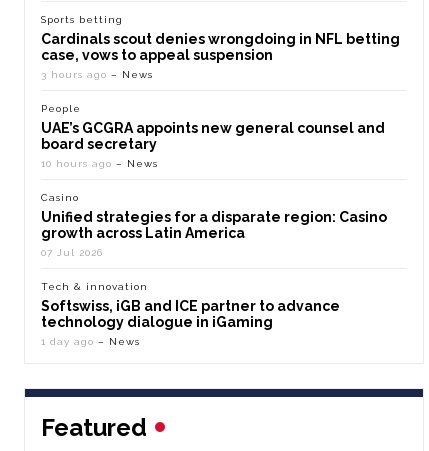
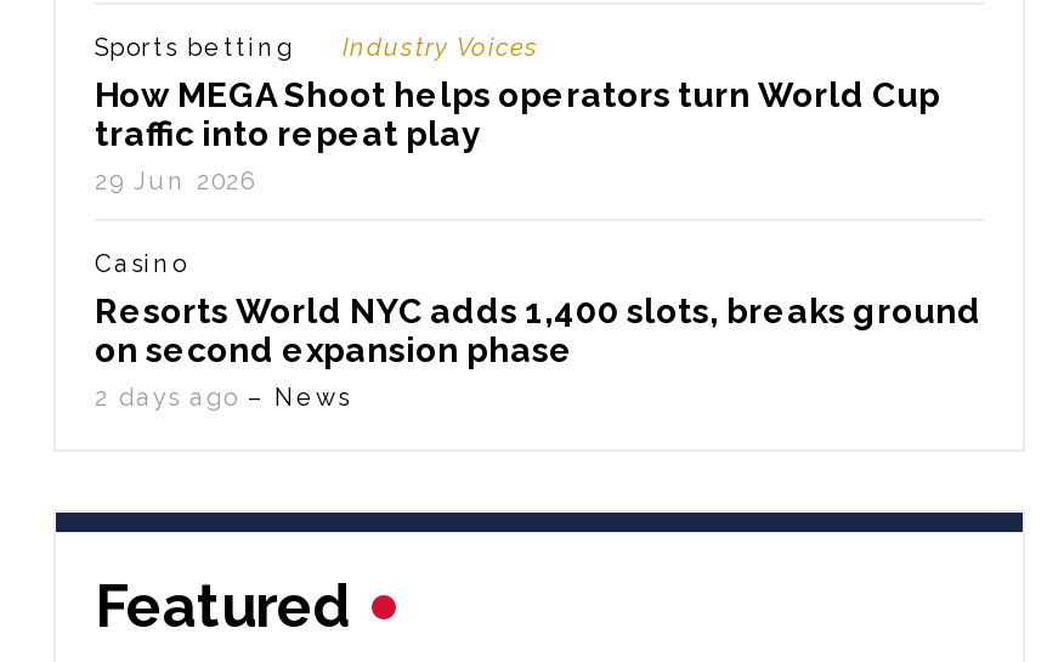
[41,31,400,169] Cardinals scout denies wrongdoing in NFL betting | case, vows to appeal suspension | 3 hours ago – News | People | UAE’s GCGRA appoints new general counsel and | board secretary | 10 hours ago – News -> [95,34,940,194] Industry Voices | How MEGA Shoot helps operators turn World Cup | traffic into repeat play | 29 Jun 2026
[41,209,387,347] Unified strategies for a disparate region: Casino | growth across Latin America | 07 Jul 2026 | Tech & innovation | Softswiss, iGB and ICE partner to advance | technology dialogue in iGaming | 1 day ago – News -> [95,292,981,411] Resorts World NYC adds 1,400 slots, breaks ground | on second expansion phase | 2 days ago – News

